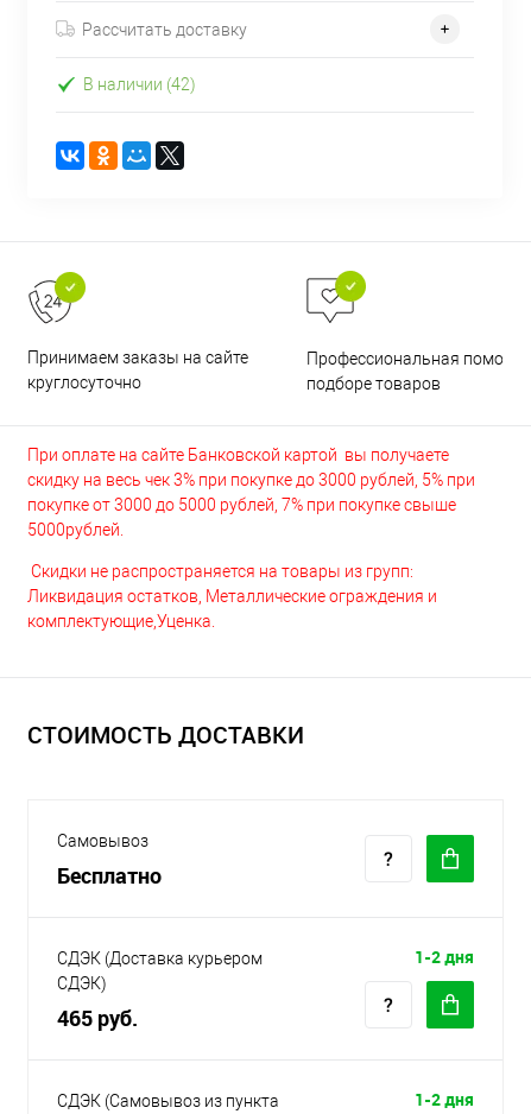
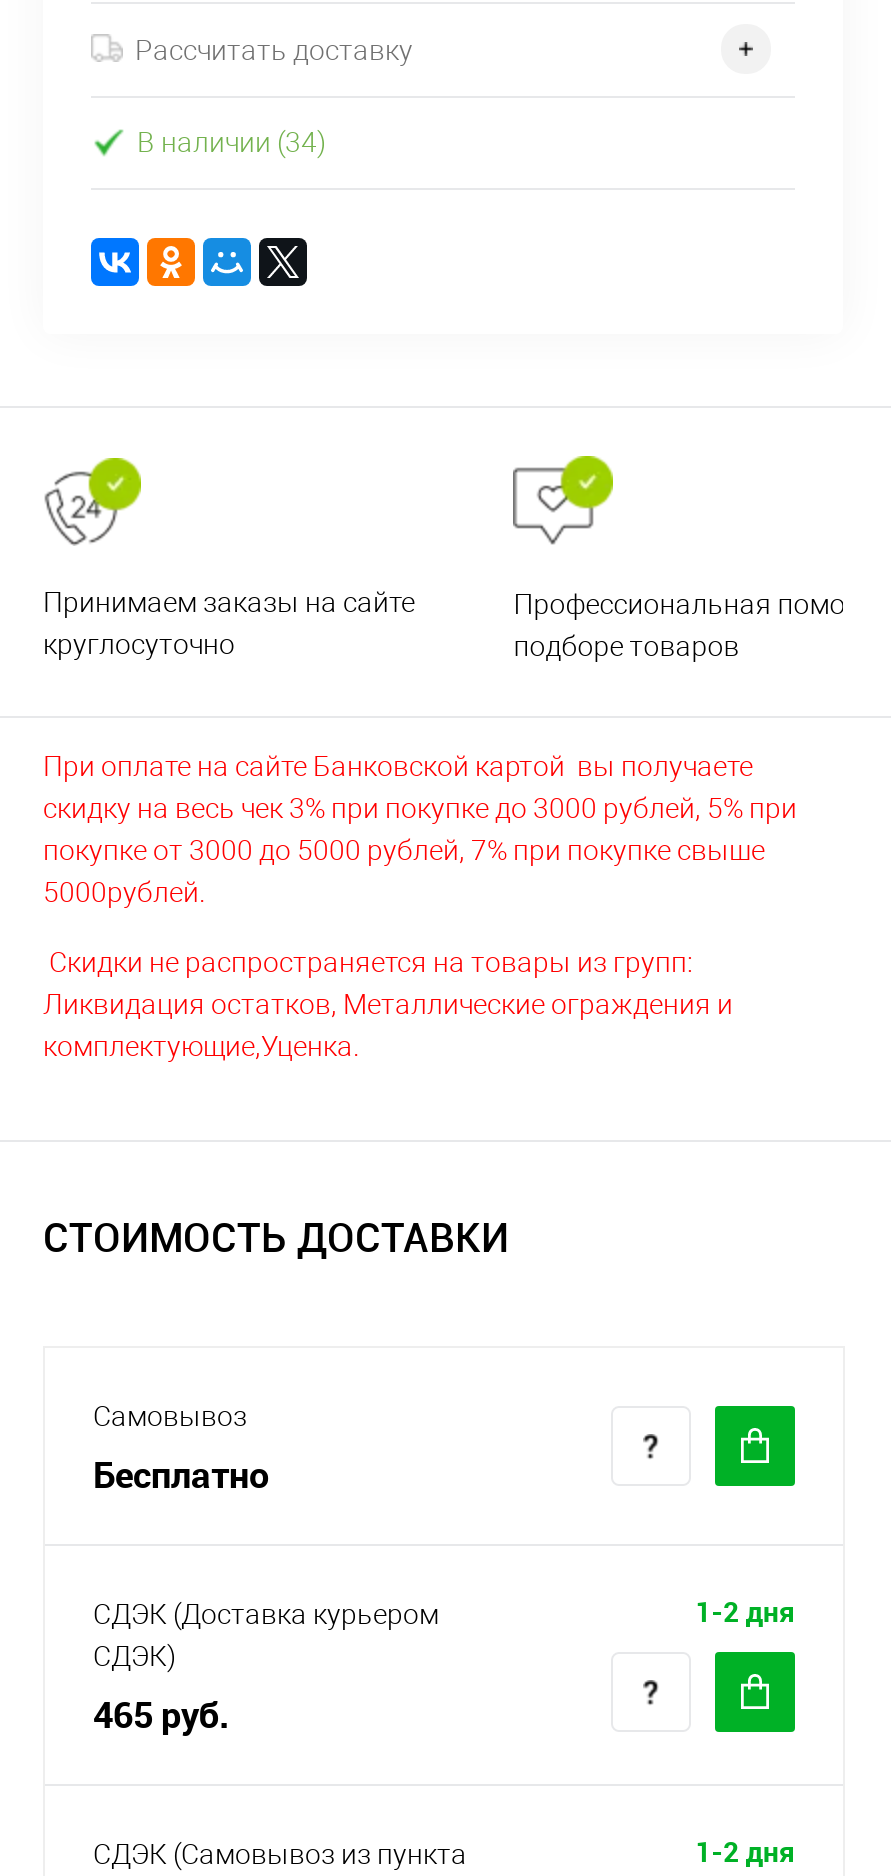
[83,75,196,94] В наличии (42) -> [137,127,327,159] В наличии (34)

